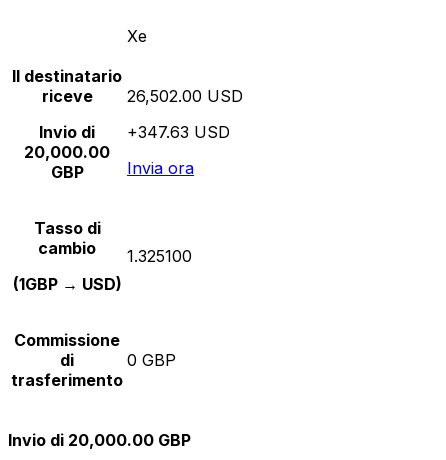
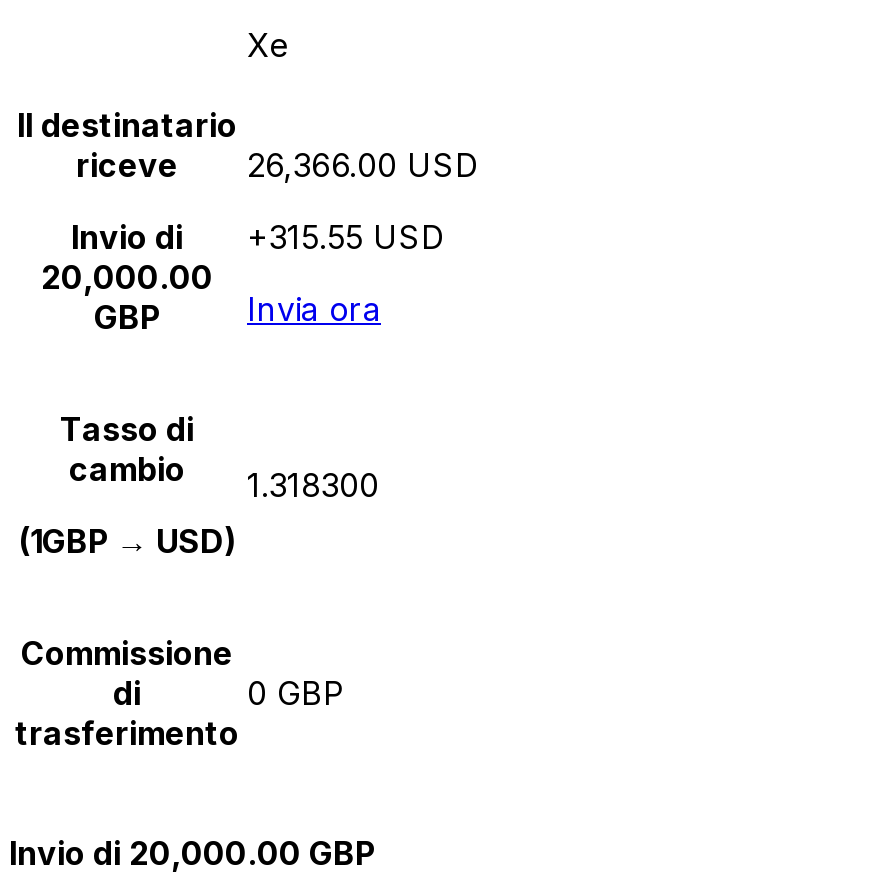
[41,86,243,106] riceve 26,502.00 USD -> [76,144,479,184] riceve 26,366.00 USD
[39,122,230,142] Invio di +347.63 USD -> [71,216,445,256] Invio di +315.55 USD
[38,238,192,266] cambio 1.325100 -> [69,448,379,504] cambio 1.318300

